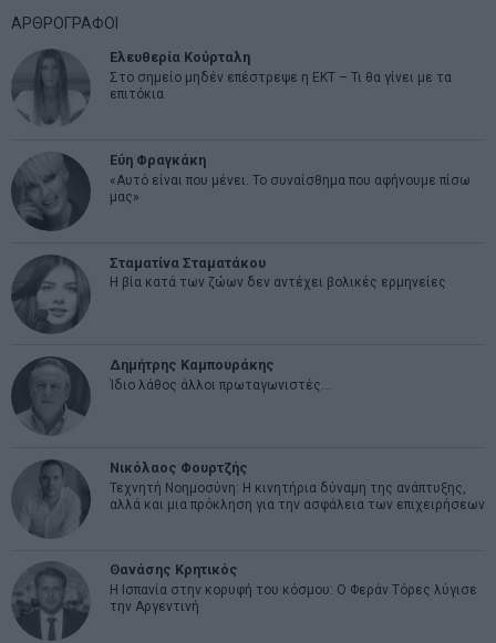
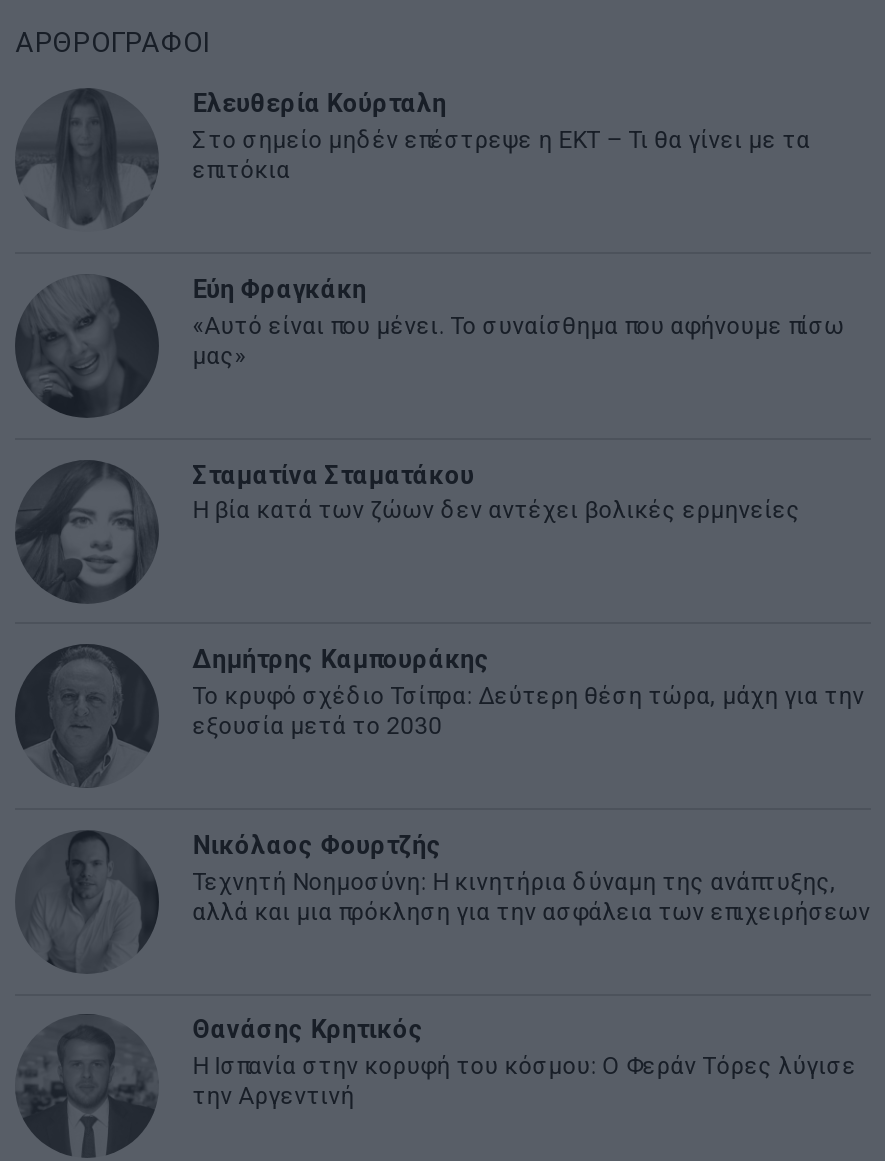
[109,377,331,393] Ίδιο λάθος άλλοι πρωταγωνιστές… -> [193,682,865,740] Το κρυφό σχέδιο Τσίπρα: Δεύτερη θέση τώρα, μάχη για την | εξουσία μετά το 2030

